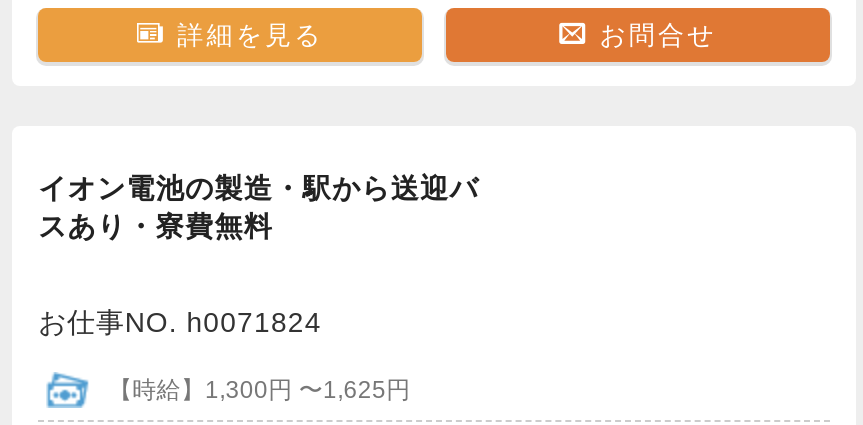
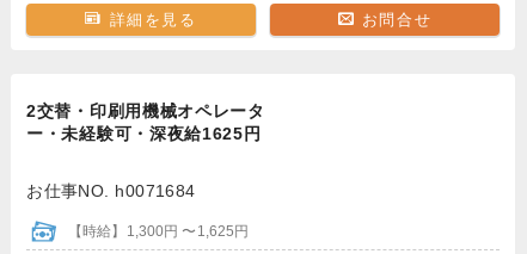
[38,175,479,243] イオン電池の製造・駅から送迎バ | スあり・寮費無料 -> [26,103,265,144] 2交替・印刷用機械オペレータ | ー・未経験可・深夜給1625円
[38,309,322,339] お仕事NO. h0071824 -> [26,183,196,201] お仕事NO. h0071684

